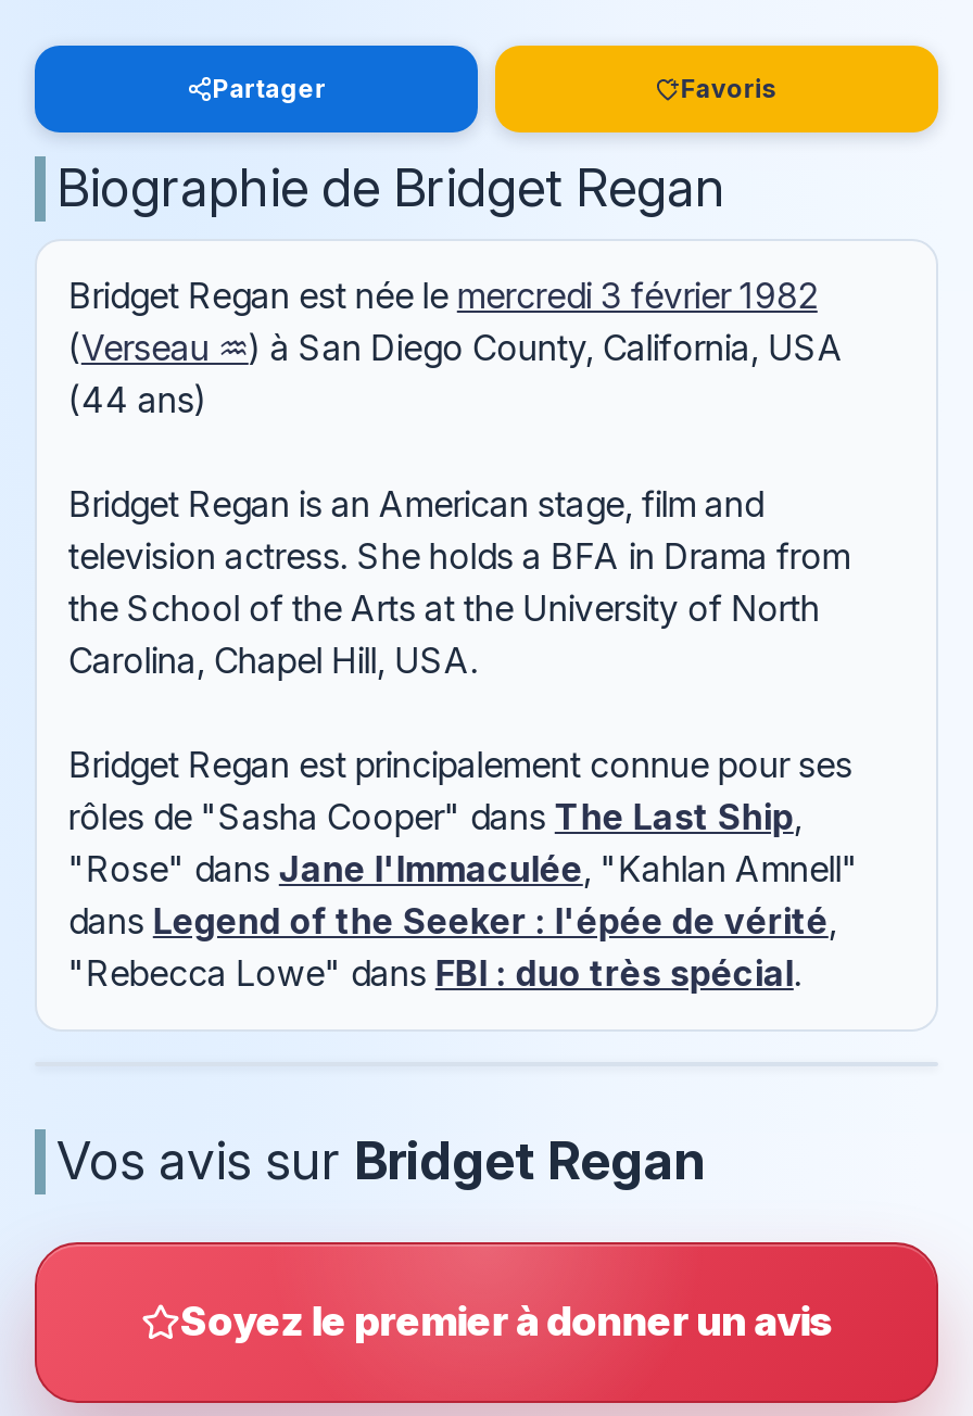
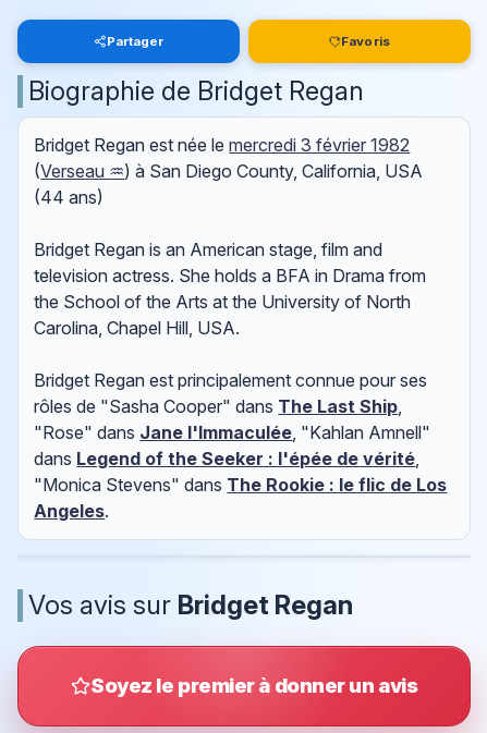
[68,952,802,996] "Rebecca Lowe" dans FBI : duo très spécial. -> [34,474,447,522] "Monica Stevens" dans The Rookie : le flic de Los | Angeles.

